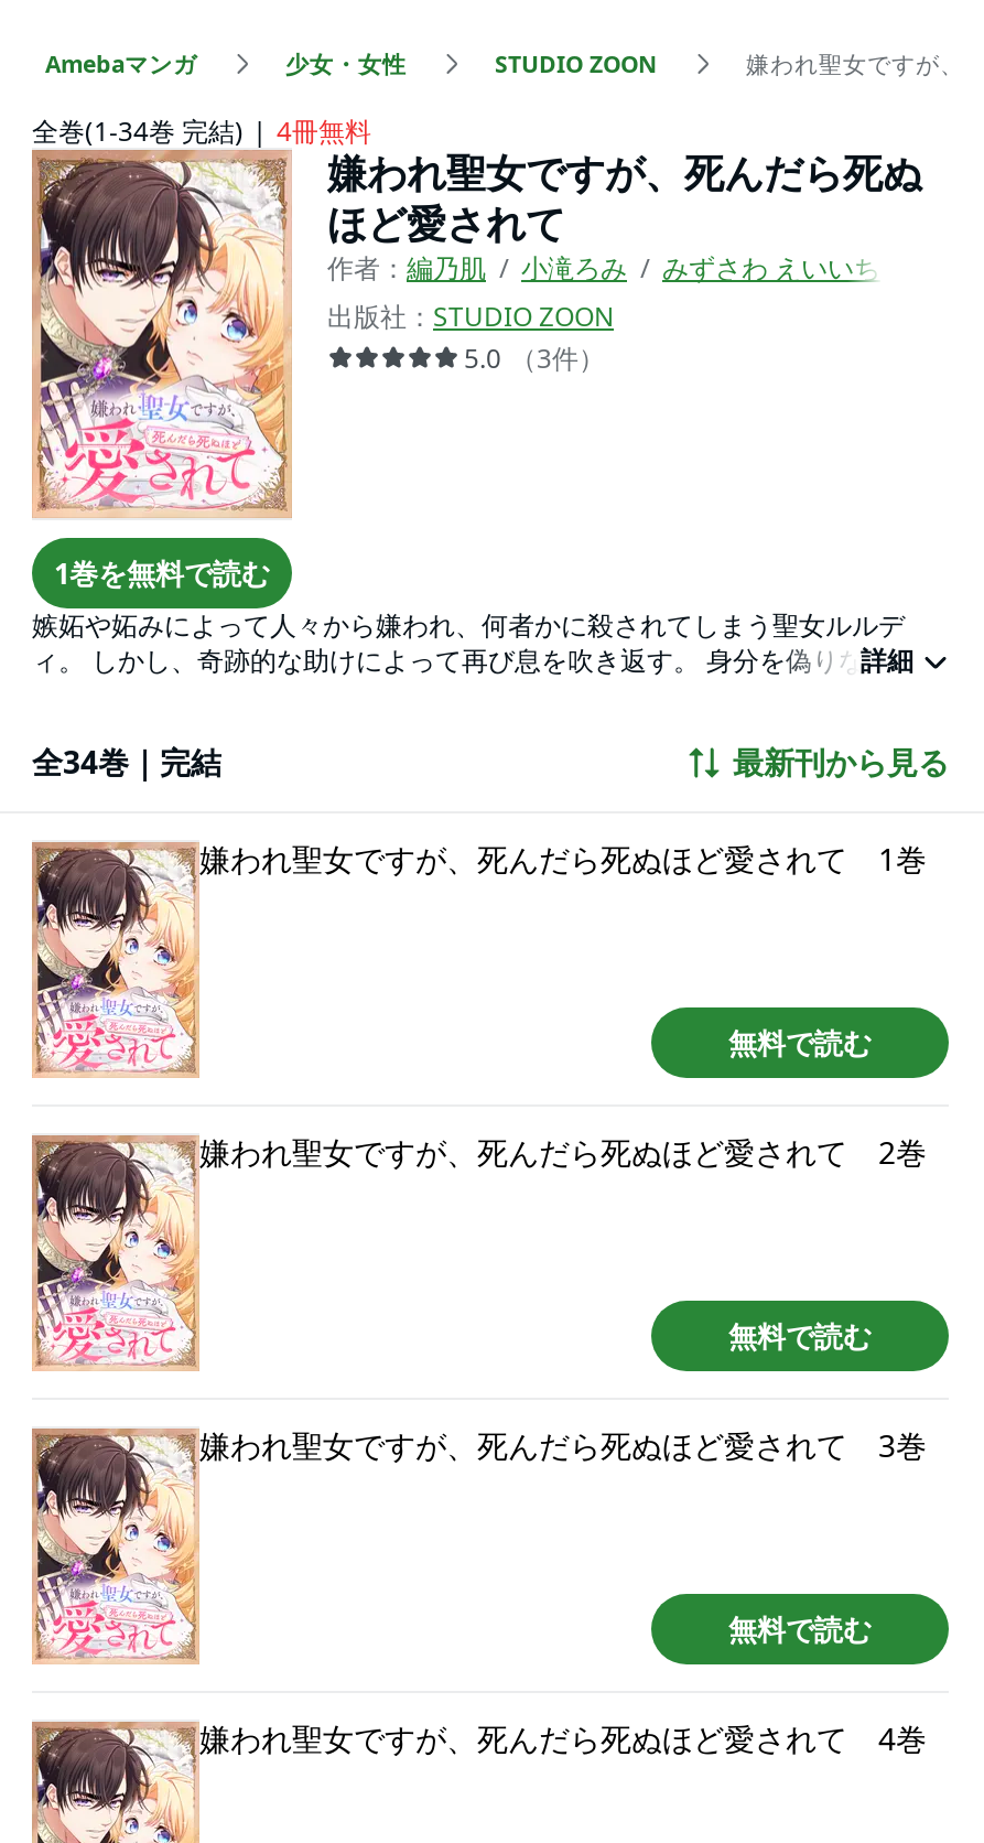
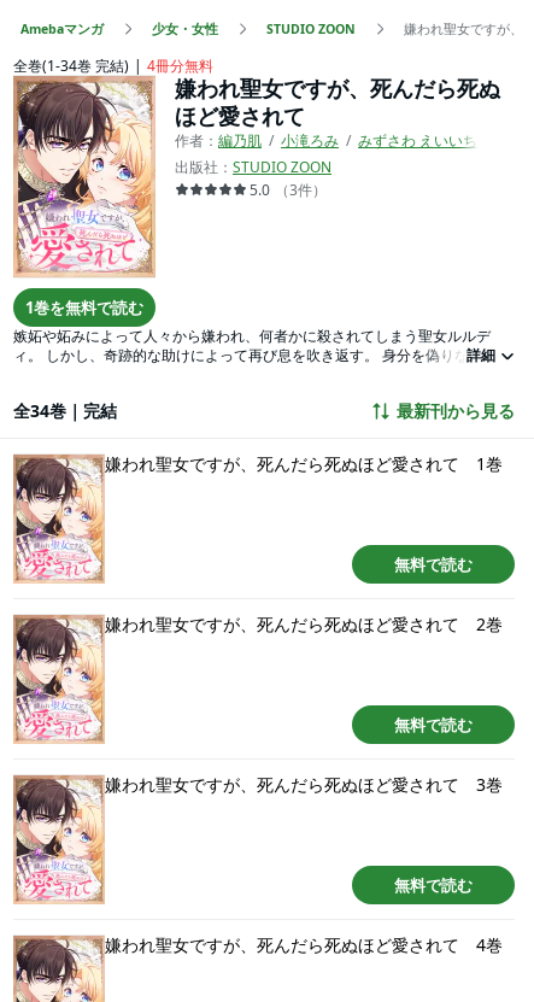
[32,112,371,150] 全巻(1-34巻 完結) 4冊無料 -> [13,55,213,76] 全巻(1-34巻 完結) 4冊分無料

